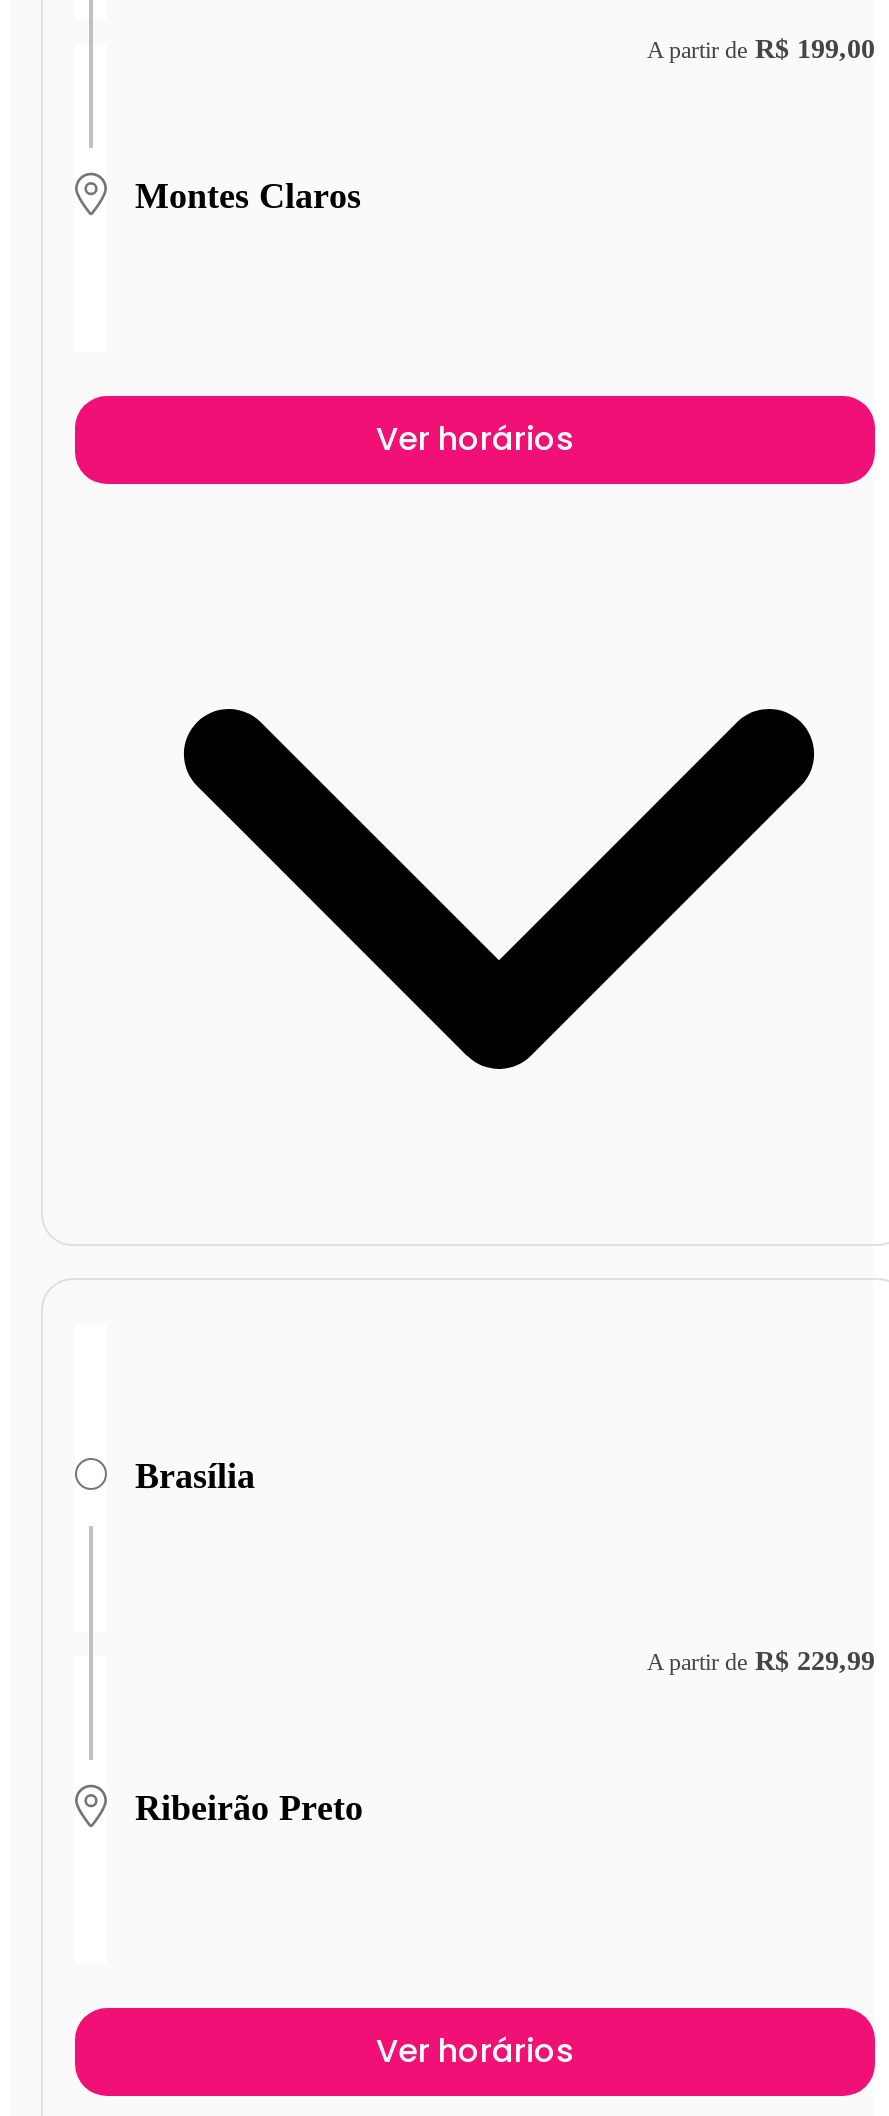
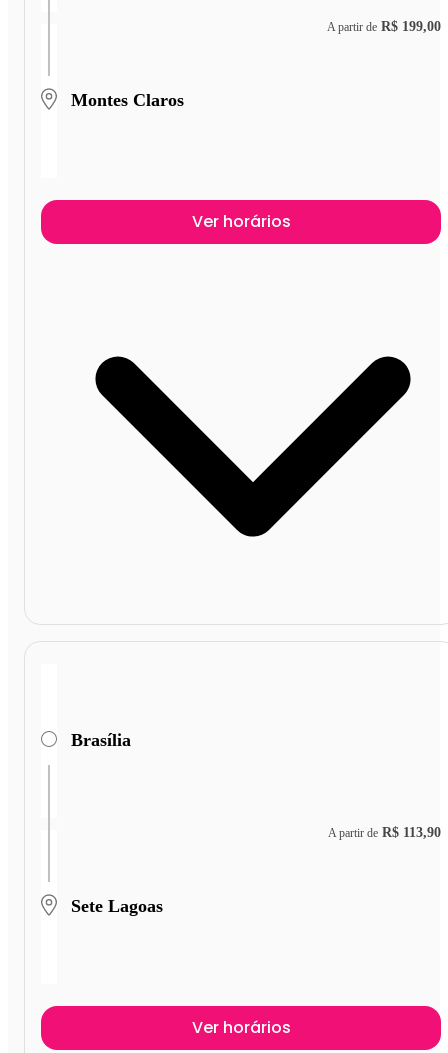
[647,1646,875,1676] A partir de R$ 229,99 -> [328,825,441,840] A partir de R$ 113,90
[135,1788,363,1828] Ribeirão Preto -> [71,896,163,916] Sete Lagoas

